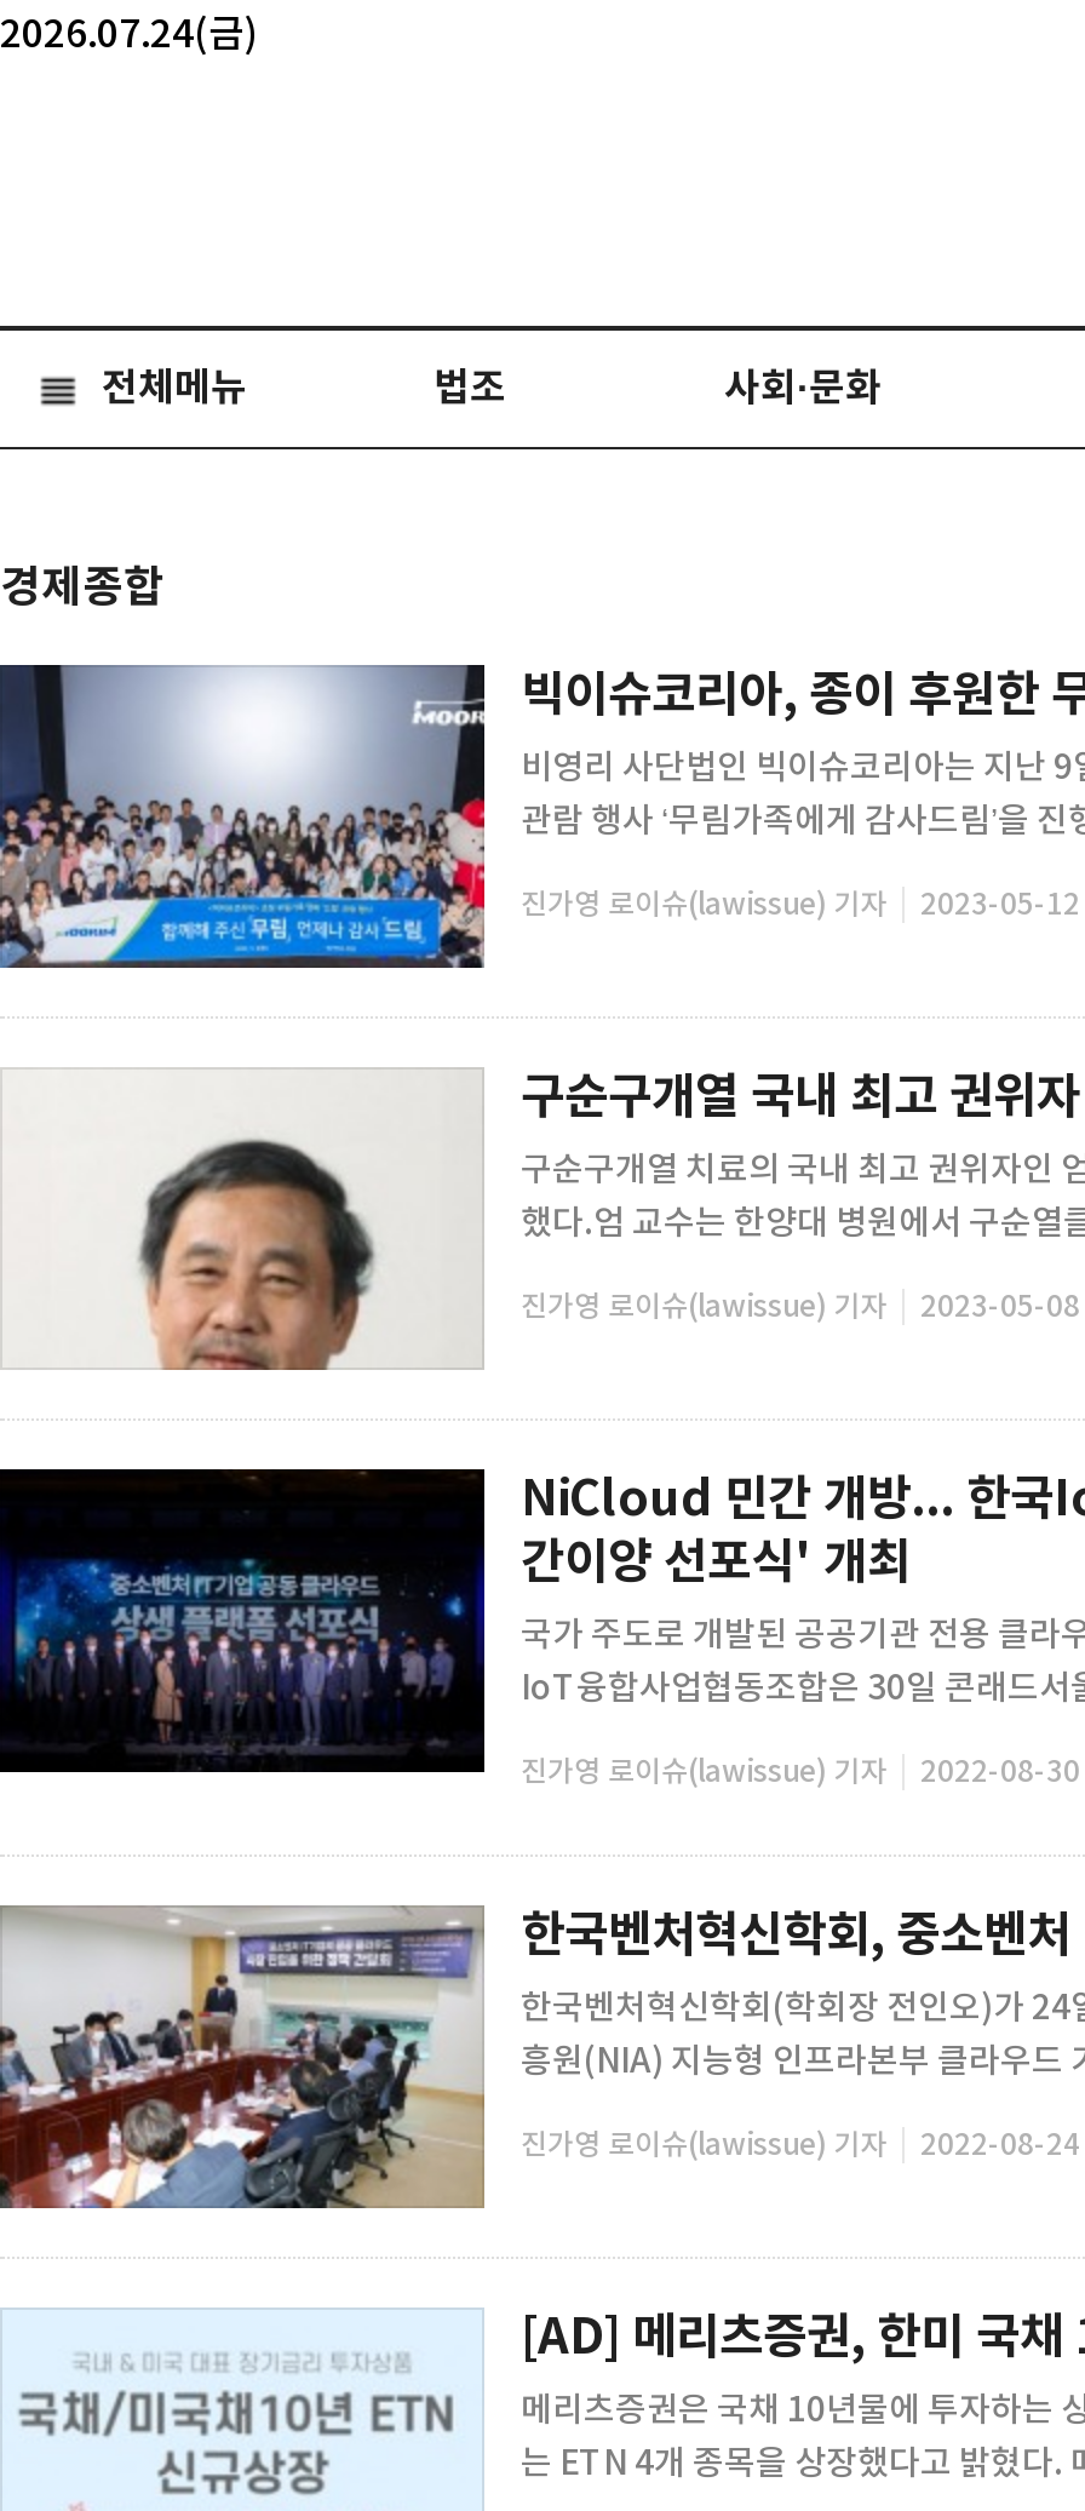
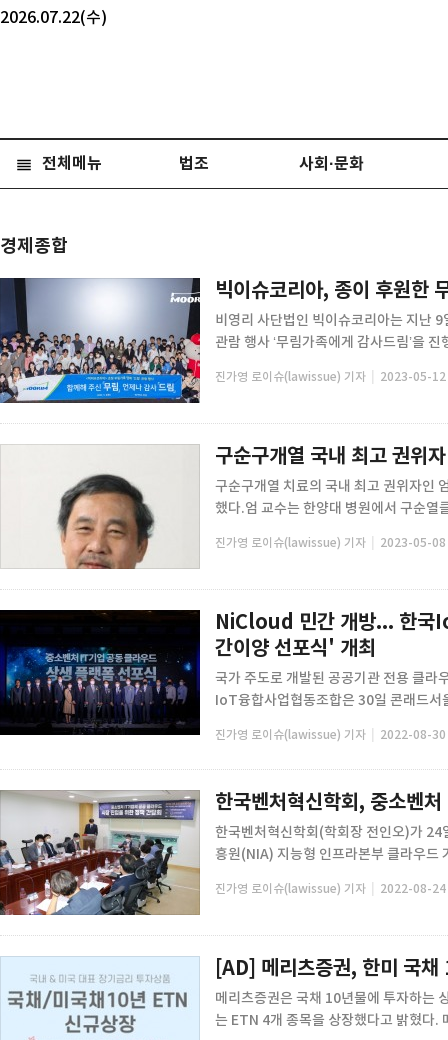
[0,13,259,57] 2026.07.24(금) -> [0,9,107,27] 2026.07.22(수)

